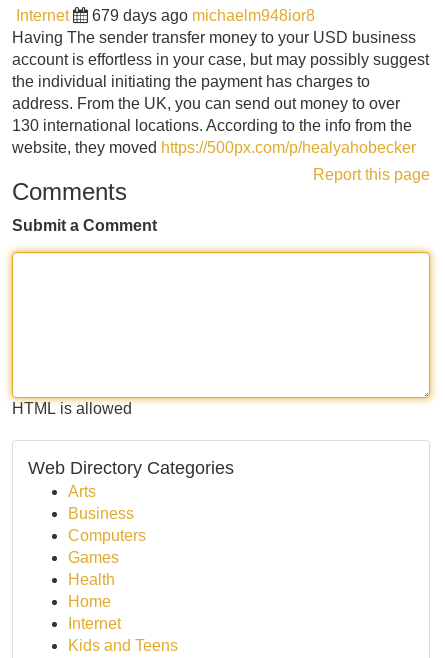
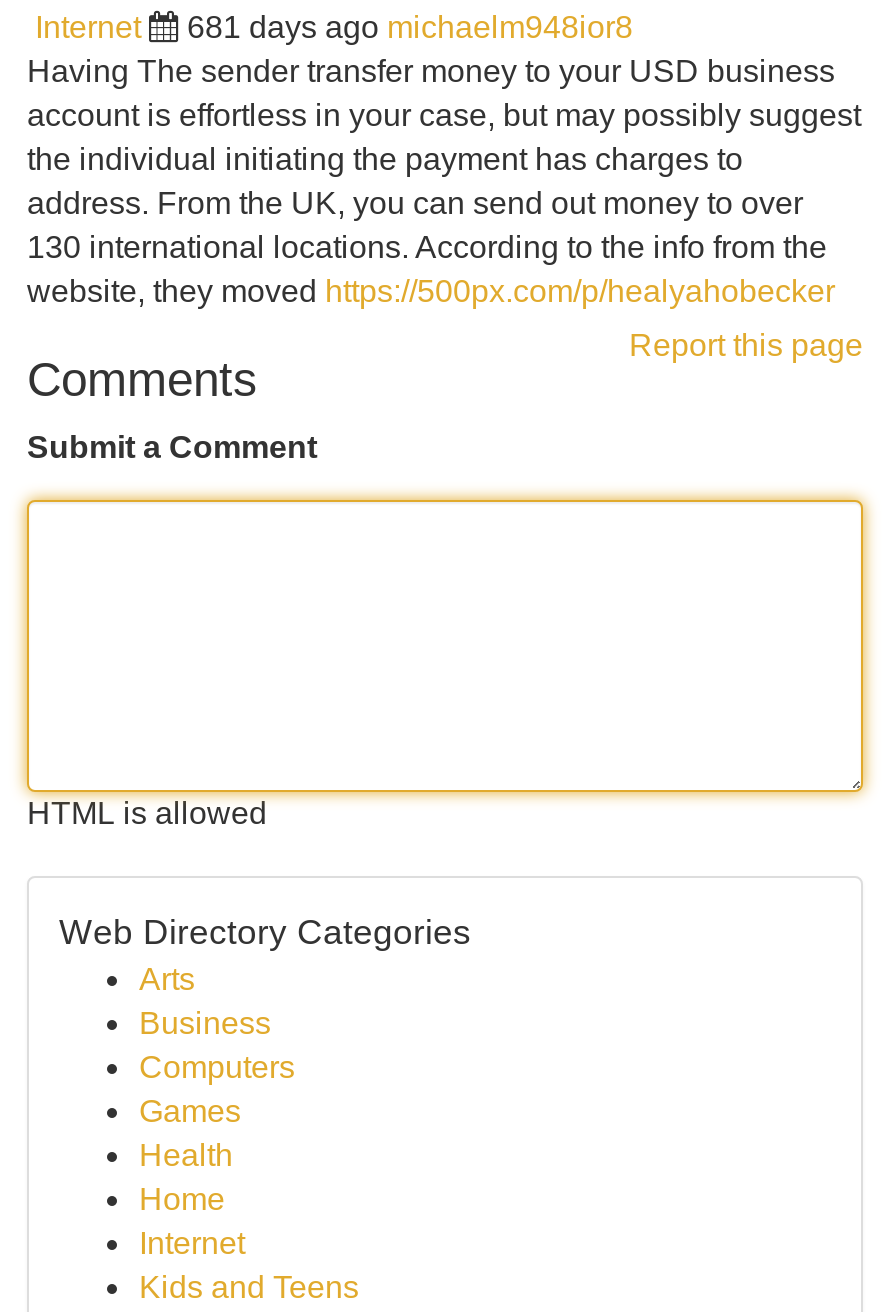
[92,7,315,24] 679 days ago michaelm948ior8 -> [187,10,633,44] 681 days ago michaelm948ior8

